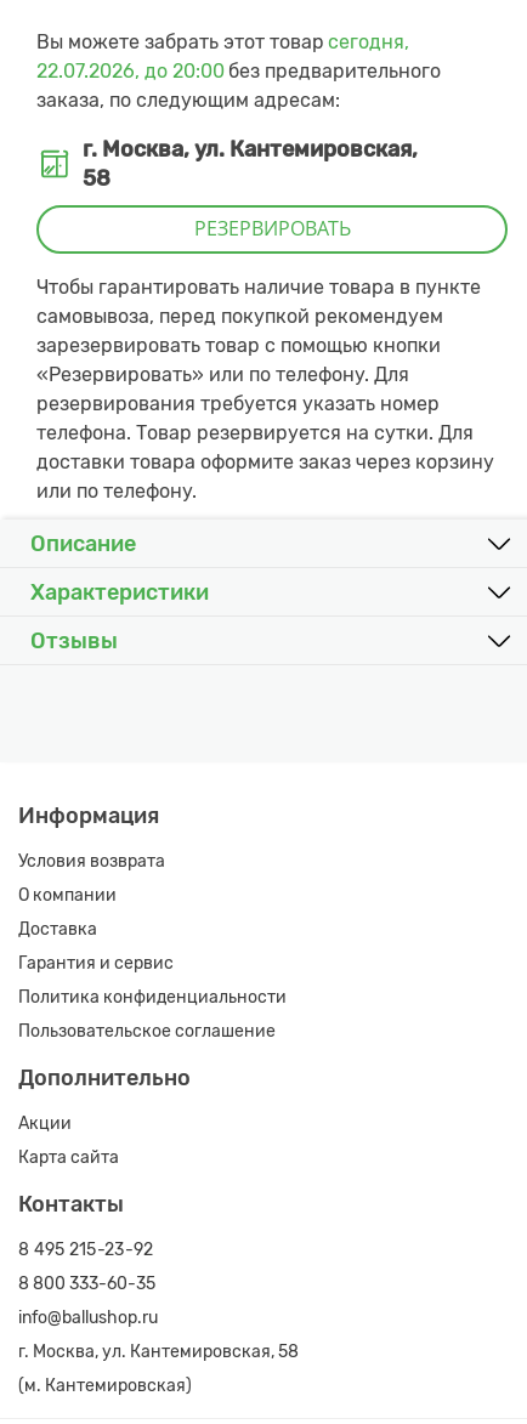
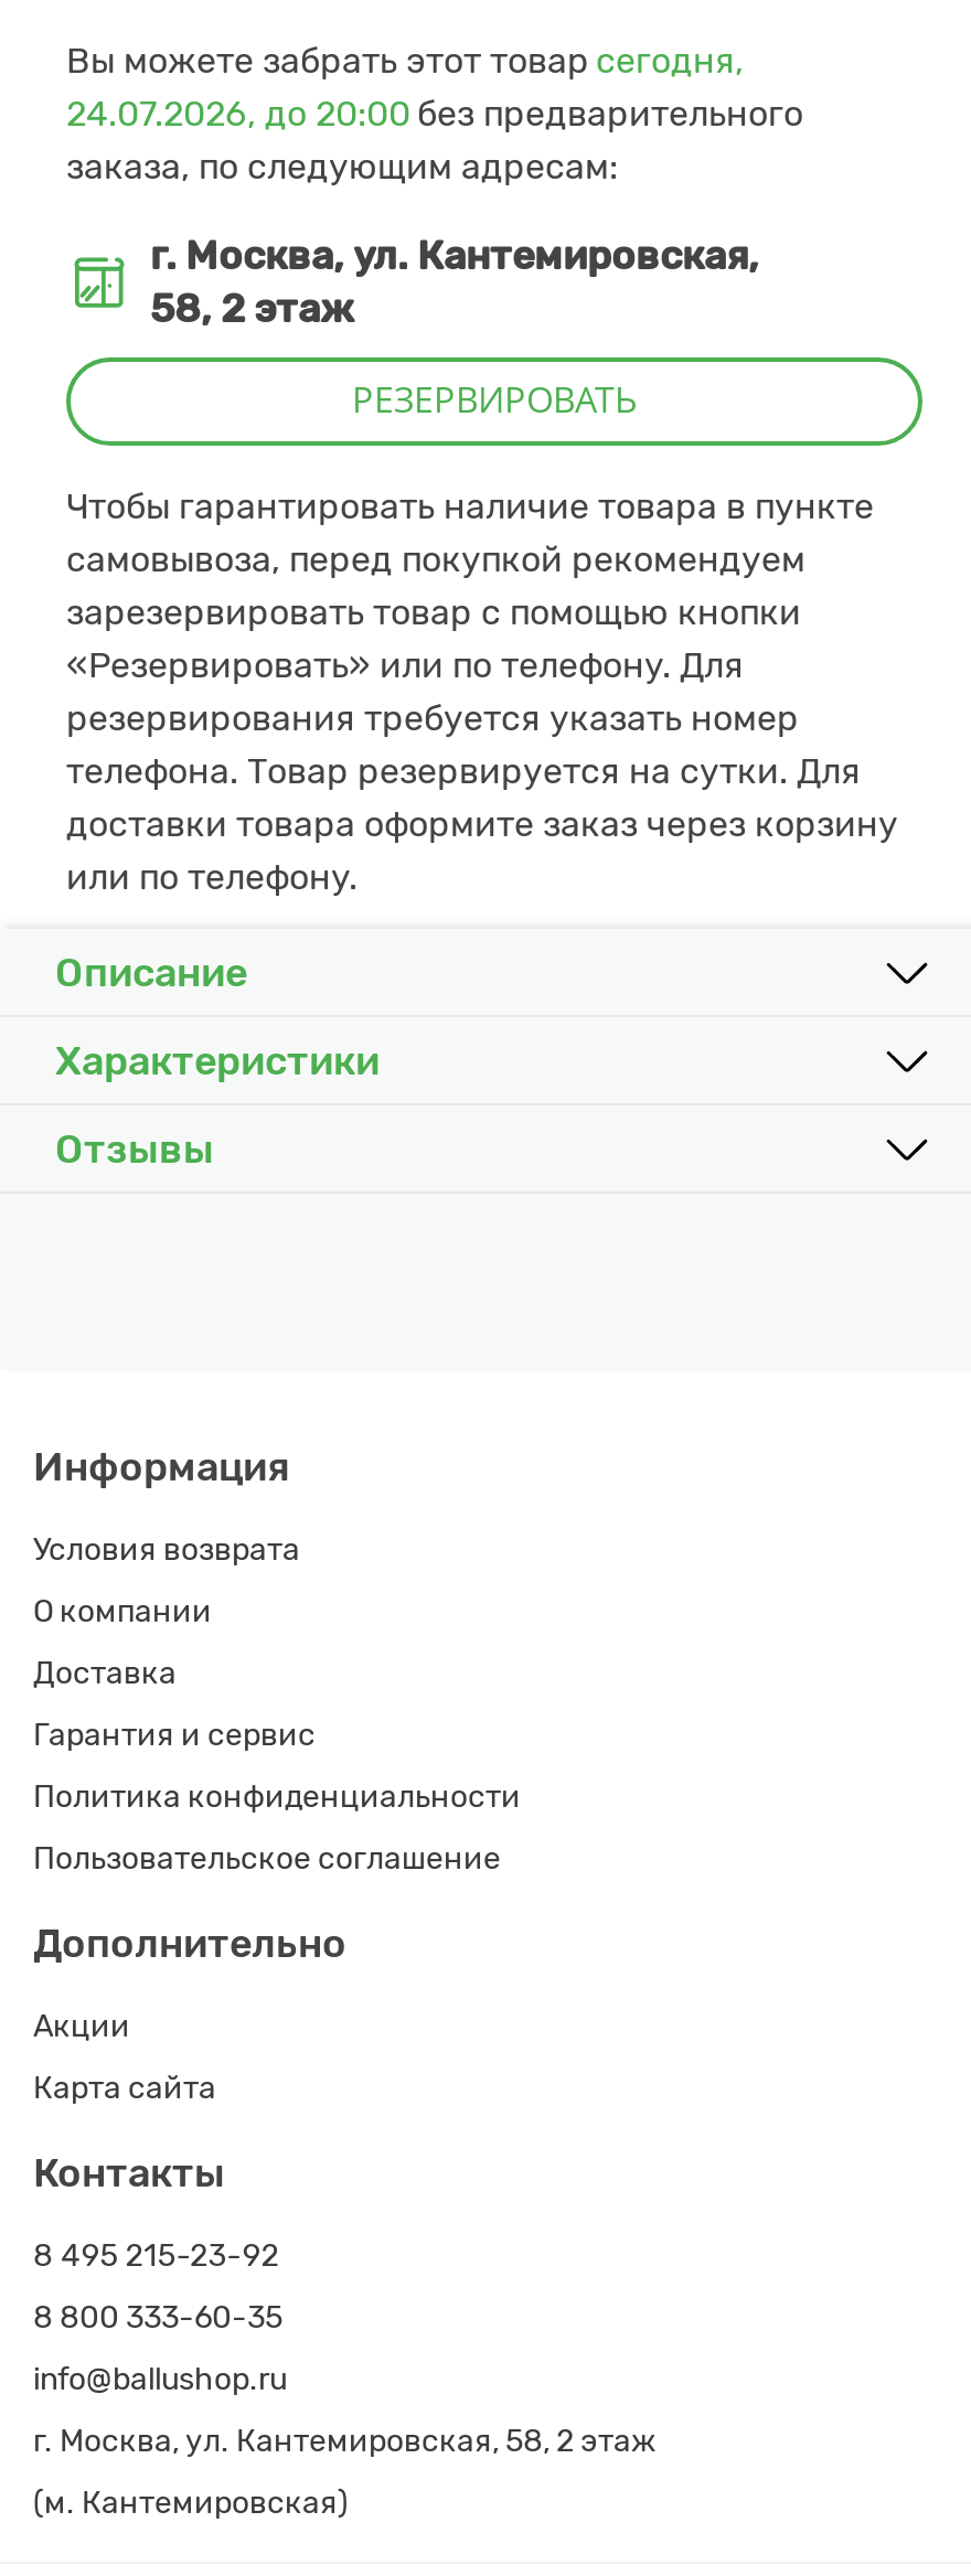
[36,59,441,83] 22.07.2026, до 20:00 без предварительного -> [66,93,803,135] 24.07.2026, до 20:00 без предварительного
[83,165,110,192] 58 -> [150,285,353,333] 58, 2 этаж
[18,1341,299,1362] г. Москва, ул. Кантемировская, 58 -> [33,2423,655,2460] г. Москва, ул. Кантемировская, 58, 2 этаж

